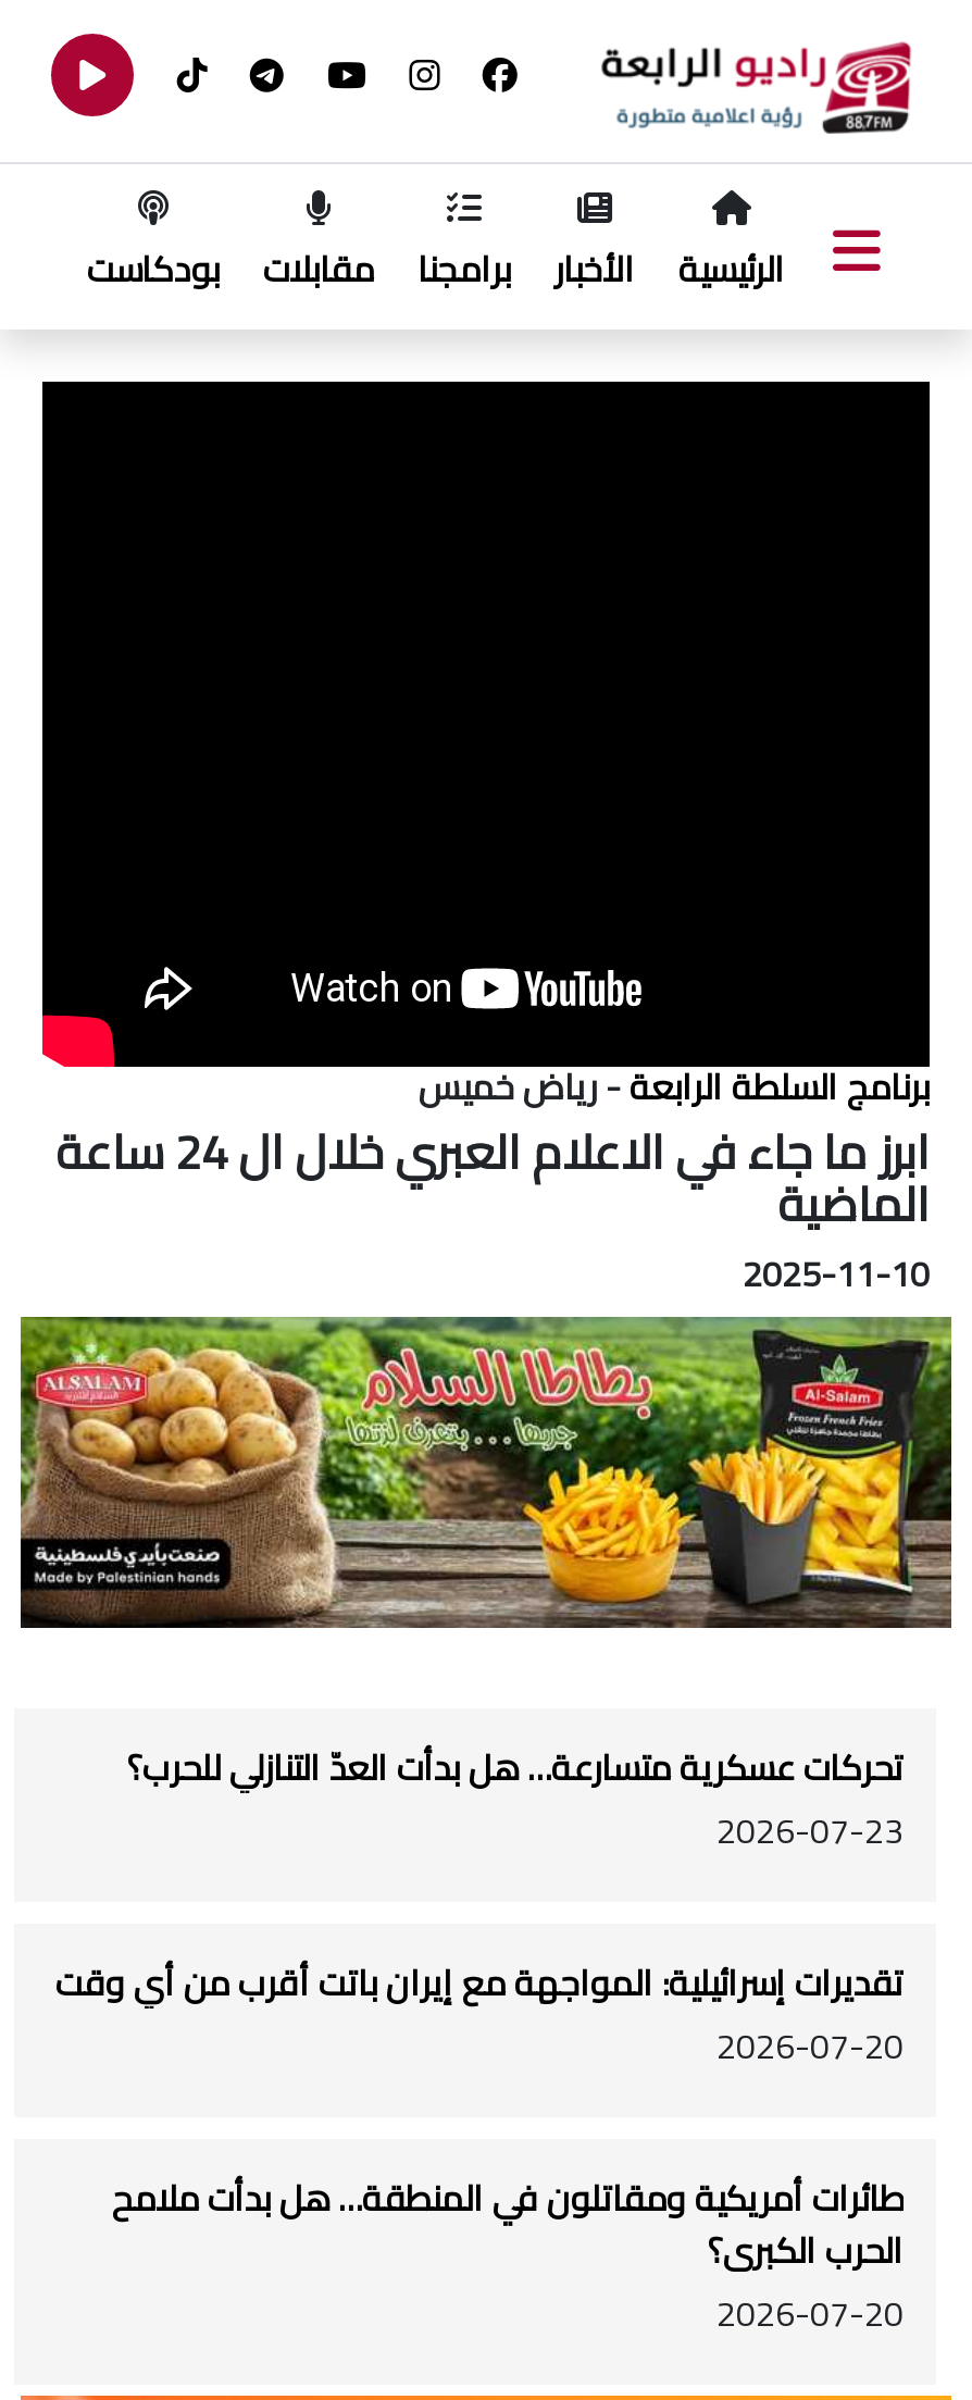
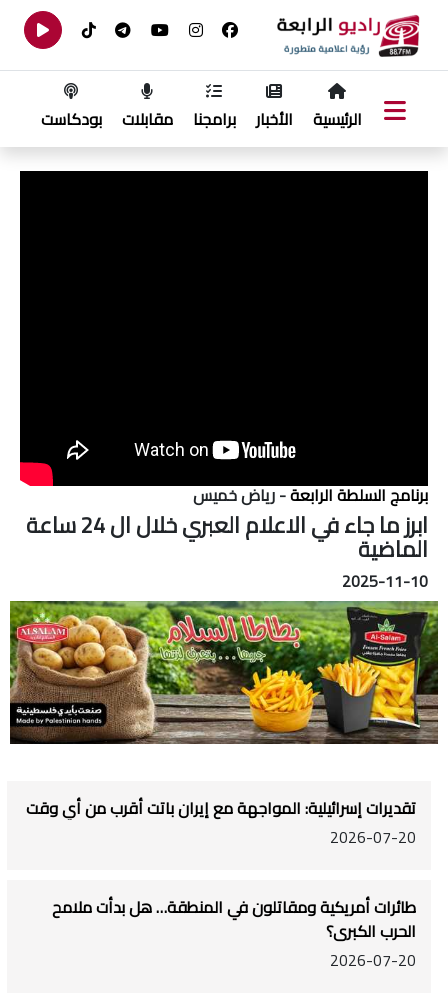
[127,1734,904,1862] تحركات عسكرية متسارعة… هل بدأت العدّ التنازلي للحرب؟ | 2026-07-23 -> none

